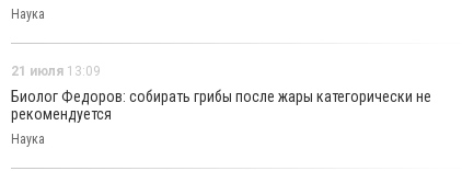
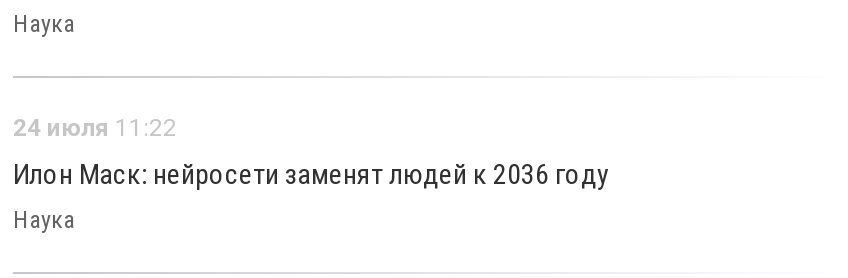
[11,64,101,79] 21 июля 13:09 -> [13,114,177,142] 24 июля 11:22
[11,88,431,123] Биолог Федоров: собирать грибы после жары категорически не | рекомендуется -> [13,158,609,190] Илон Маск: нейросети заменят людей к 2036 году

